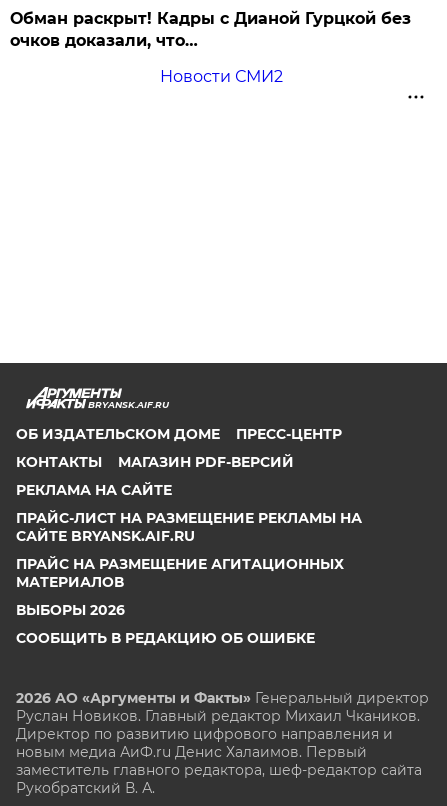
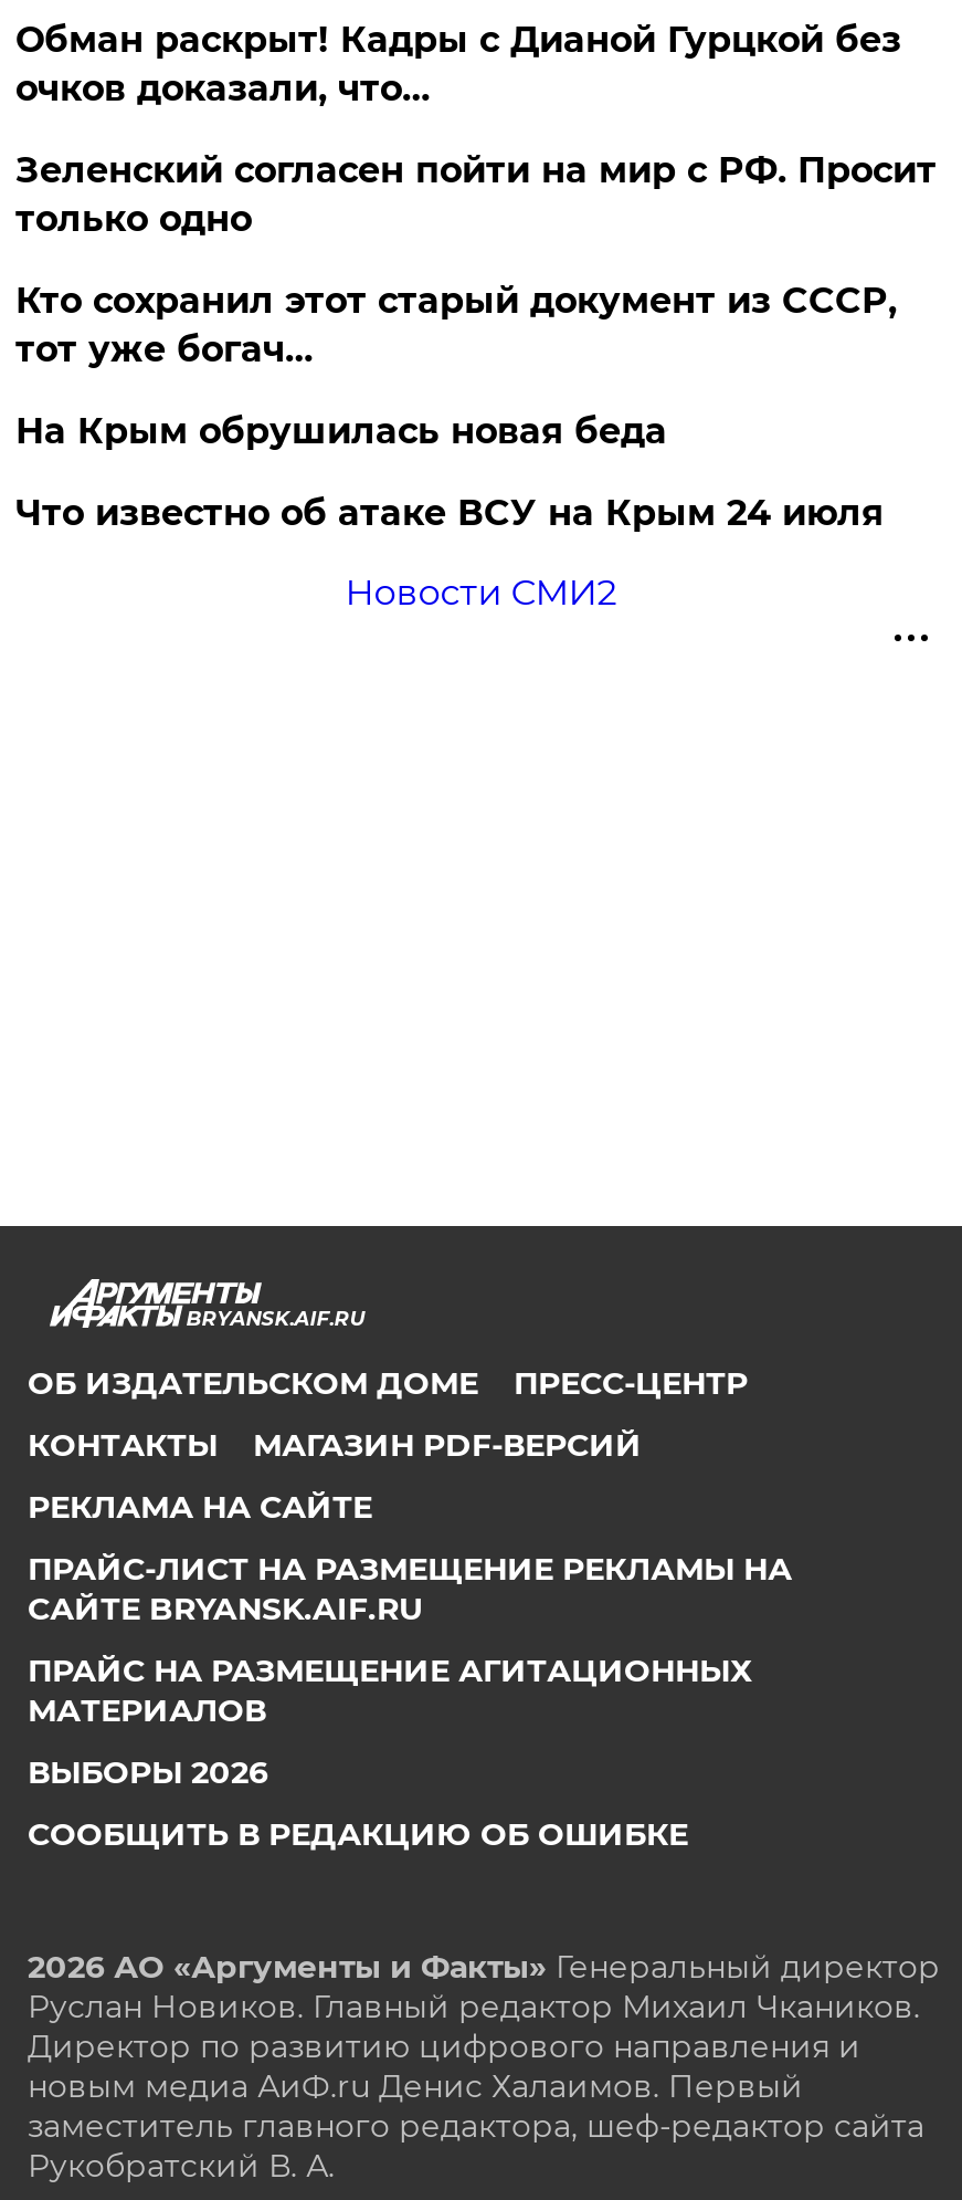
none -> [15,149,936,534] Зеленский согласен пойти на мир с РФ. Просит | только одно | Кто сохранил этот старый документ из СССР, | тот уже богач… | На Крым обрушилась новая беда | Что известно об атаке ВСУ на Крым 24 июля

